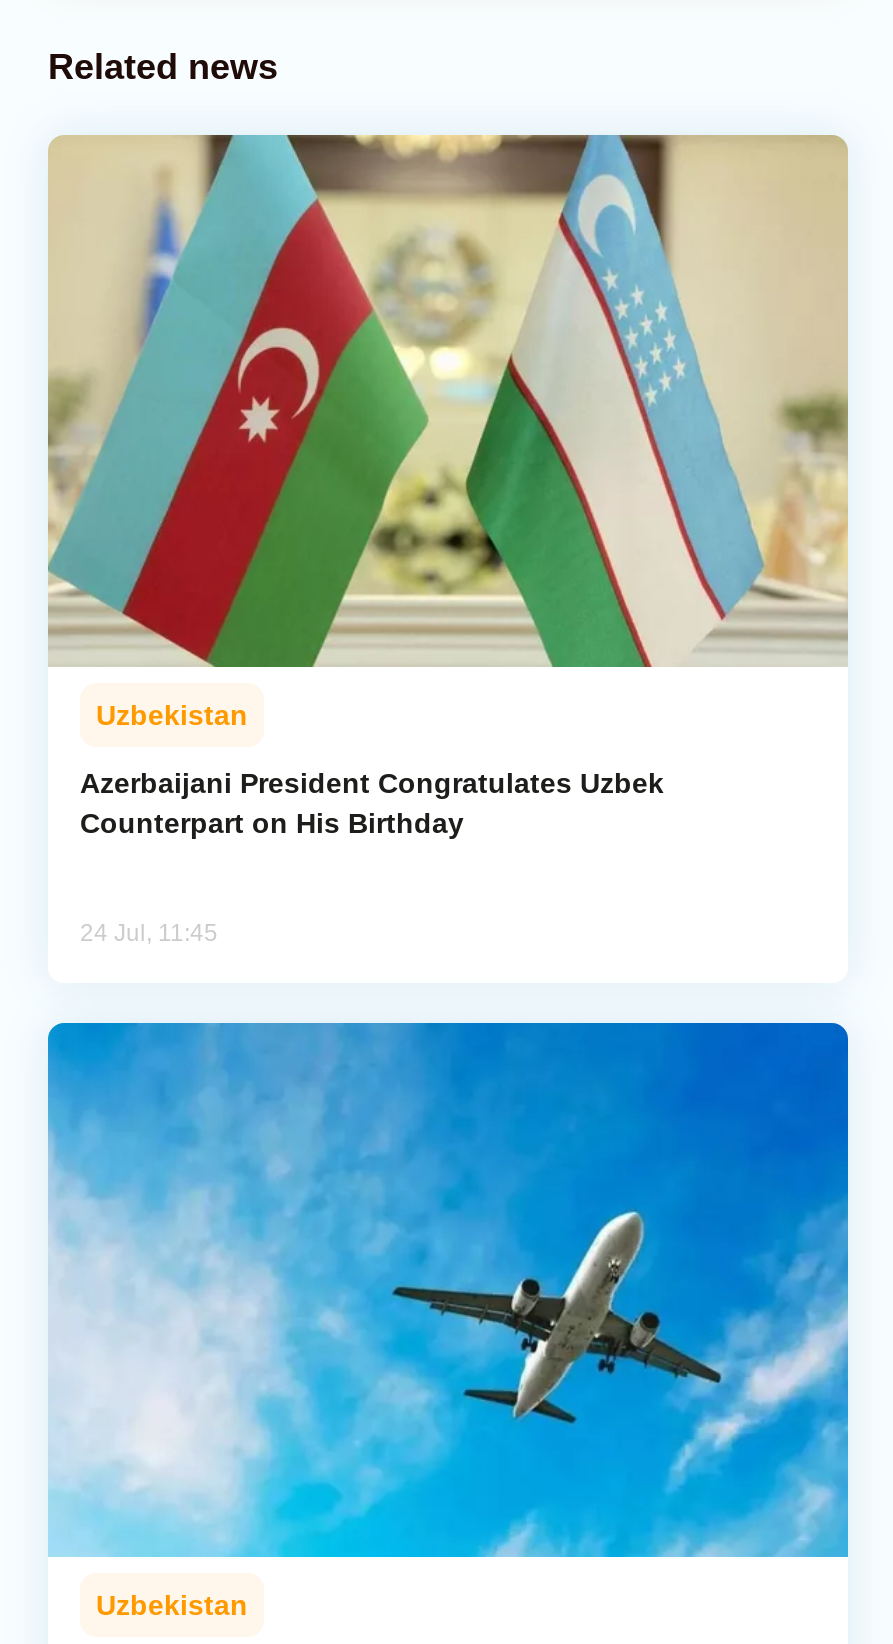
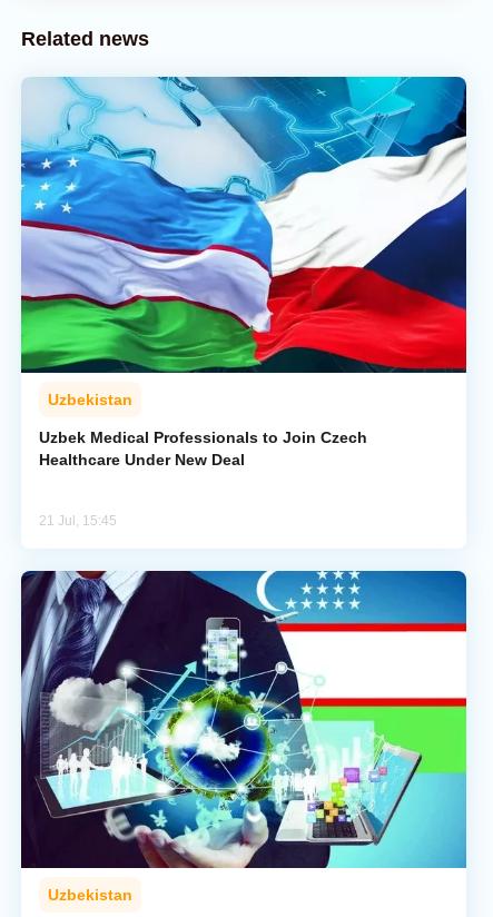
[46,133,850,669] [image] -> [20,76,467,374] [image]
[80,767,664,839] Azerbaijani President Congratulates Uzbek | Counterpart on His Birthday -> [39,429,367,469] Uzbek Medical Professionals to Join Czech | Healthcare Under New Deal
[80,919,218,947] 24 Jul, 11:45 -> [39,513,117,529] 21 Jul, 15:45
[46,1021,850,1559] [image] -> [20,570,467,869] [image]

